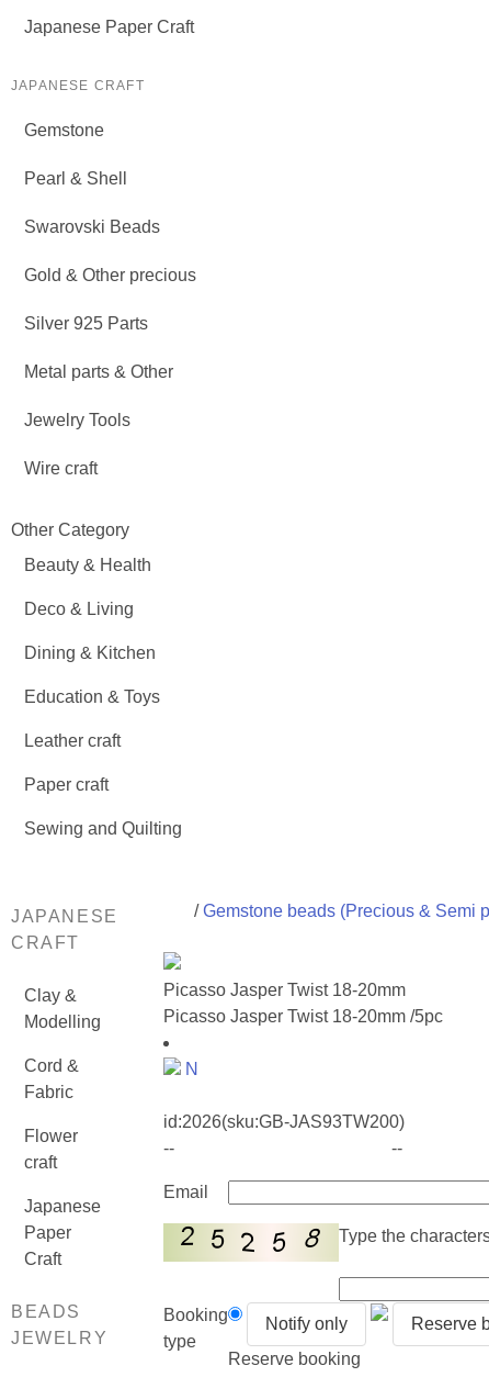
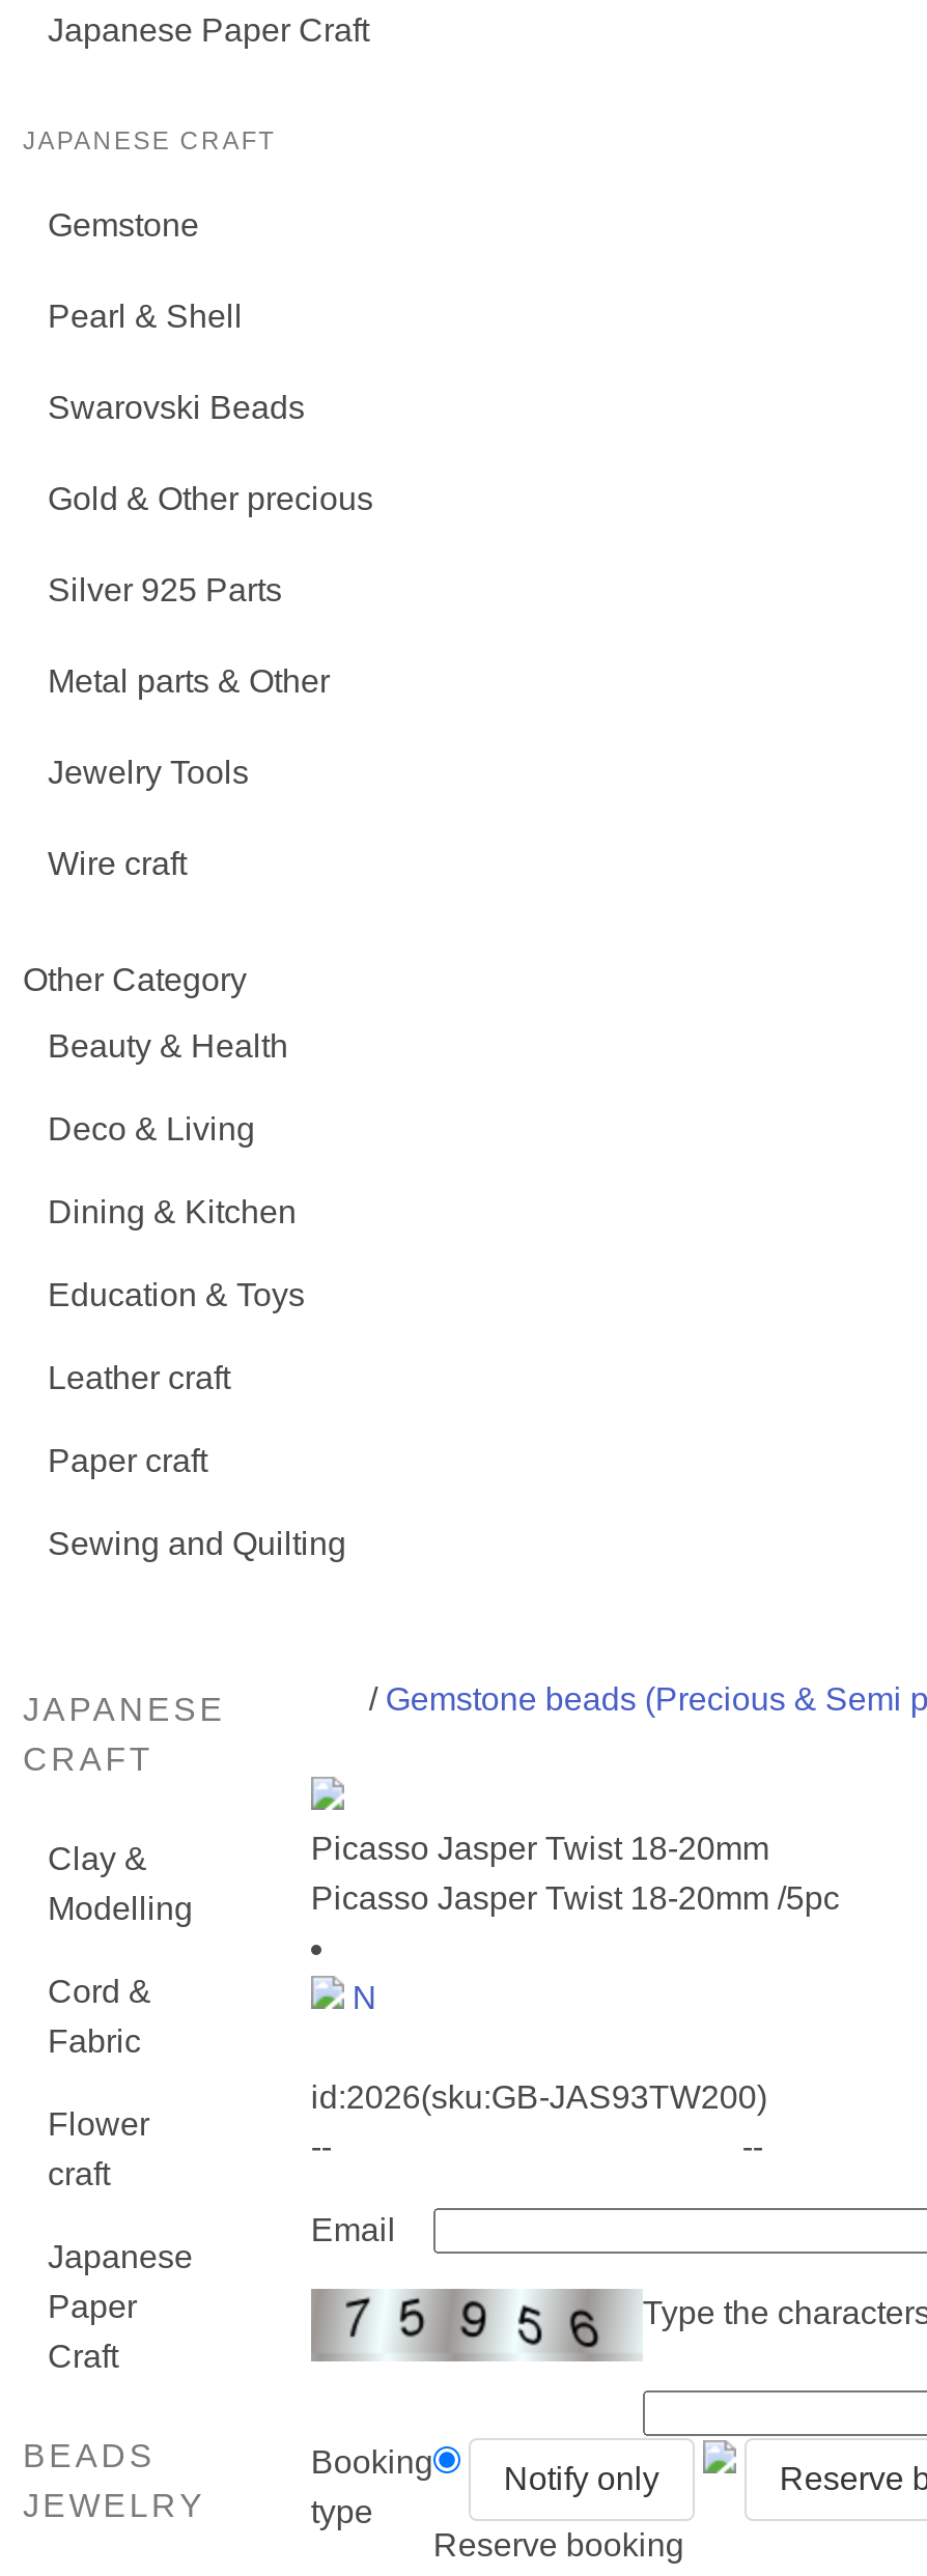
[162,1222,339,1263] [image] -> [309,2287,643,2363] [image]

